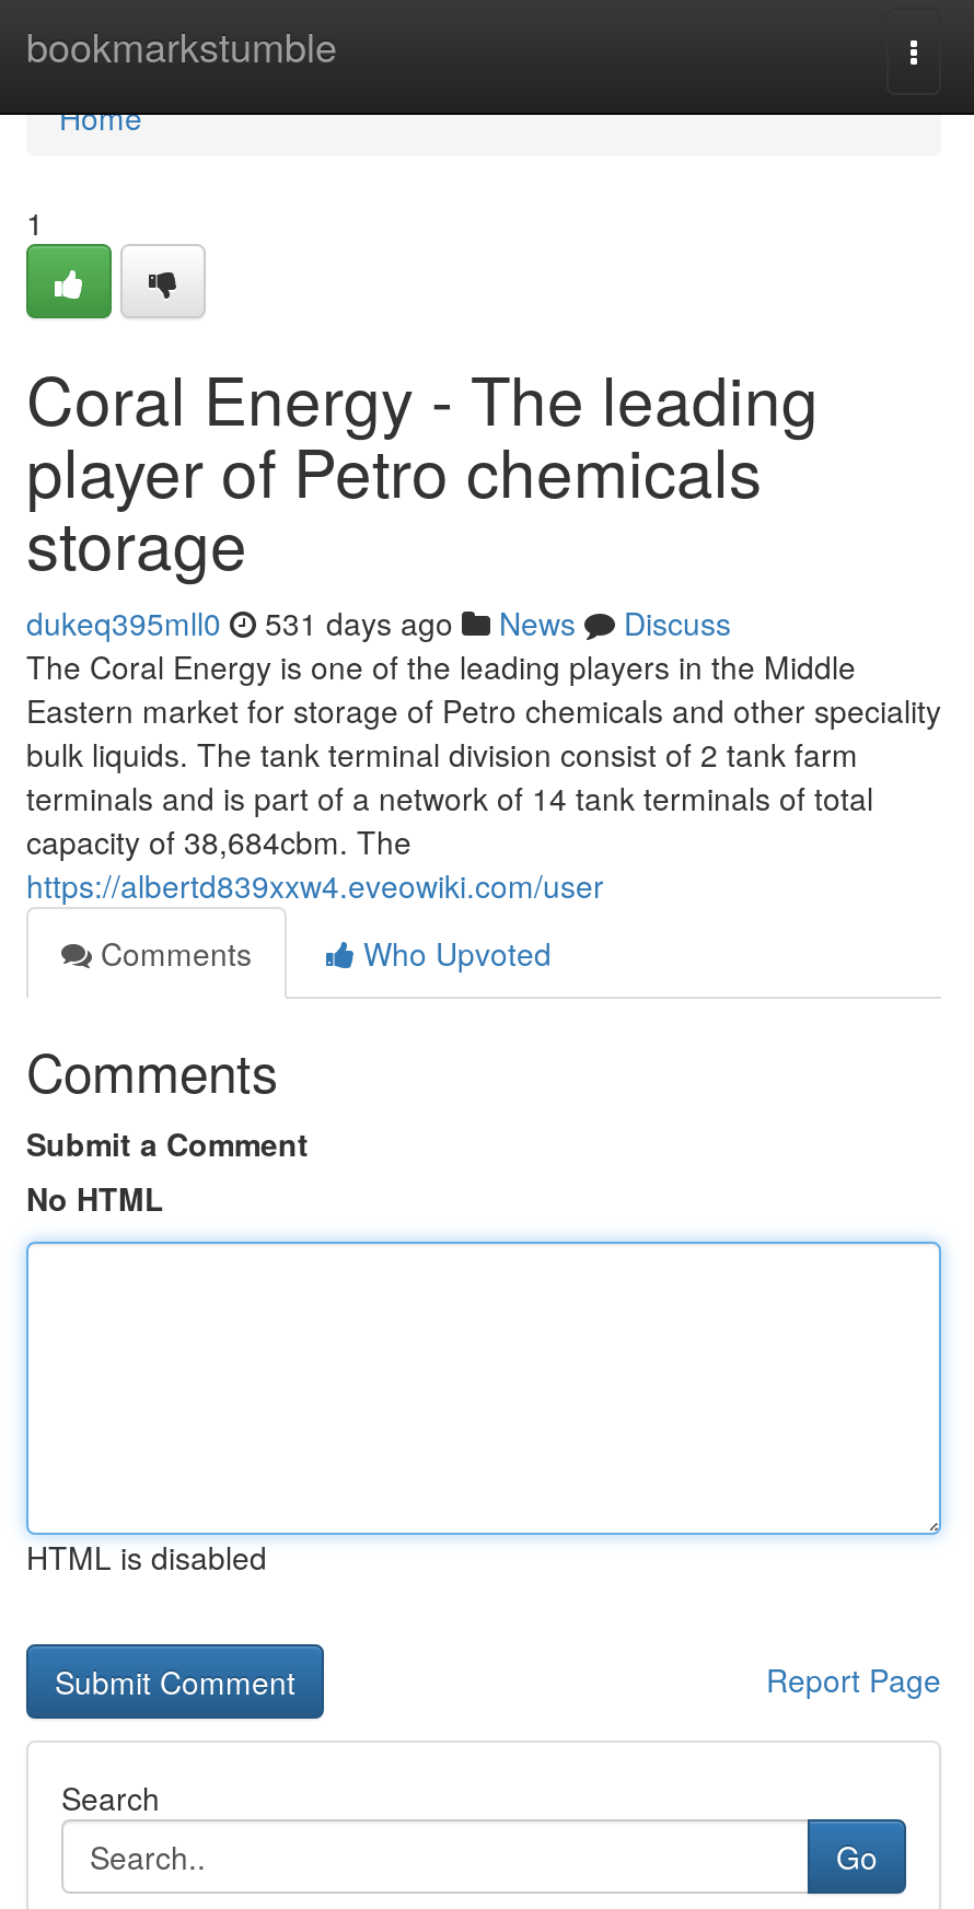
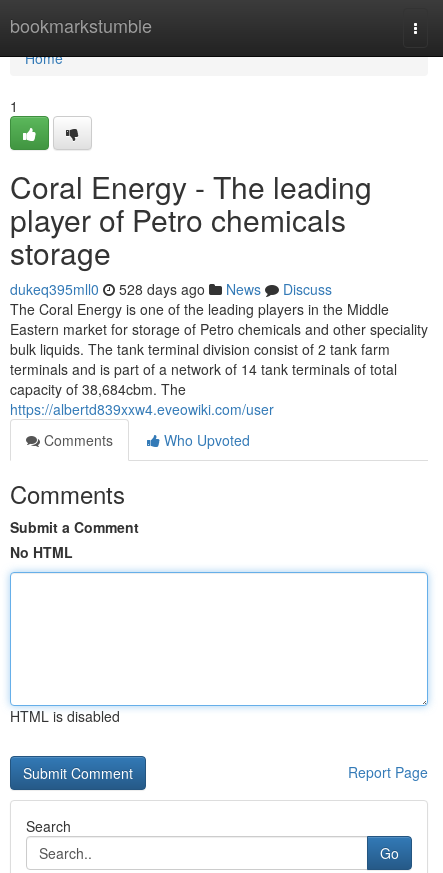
[26,601,731,644] dukeq395mll0 531 days ago News Discuss -> [10,279,332,299] dukeq395mll0 528 days ago News Discuss

